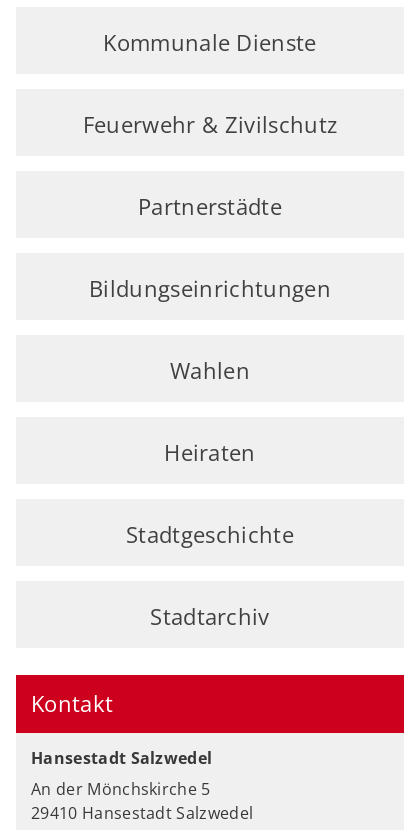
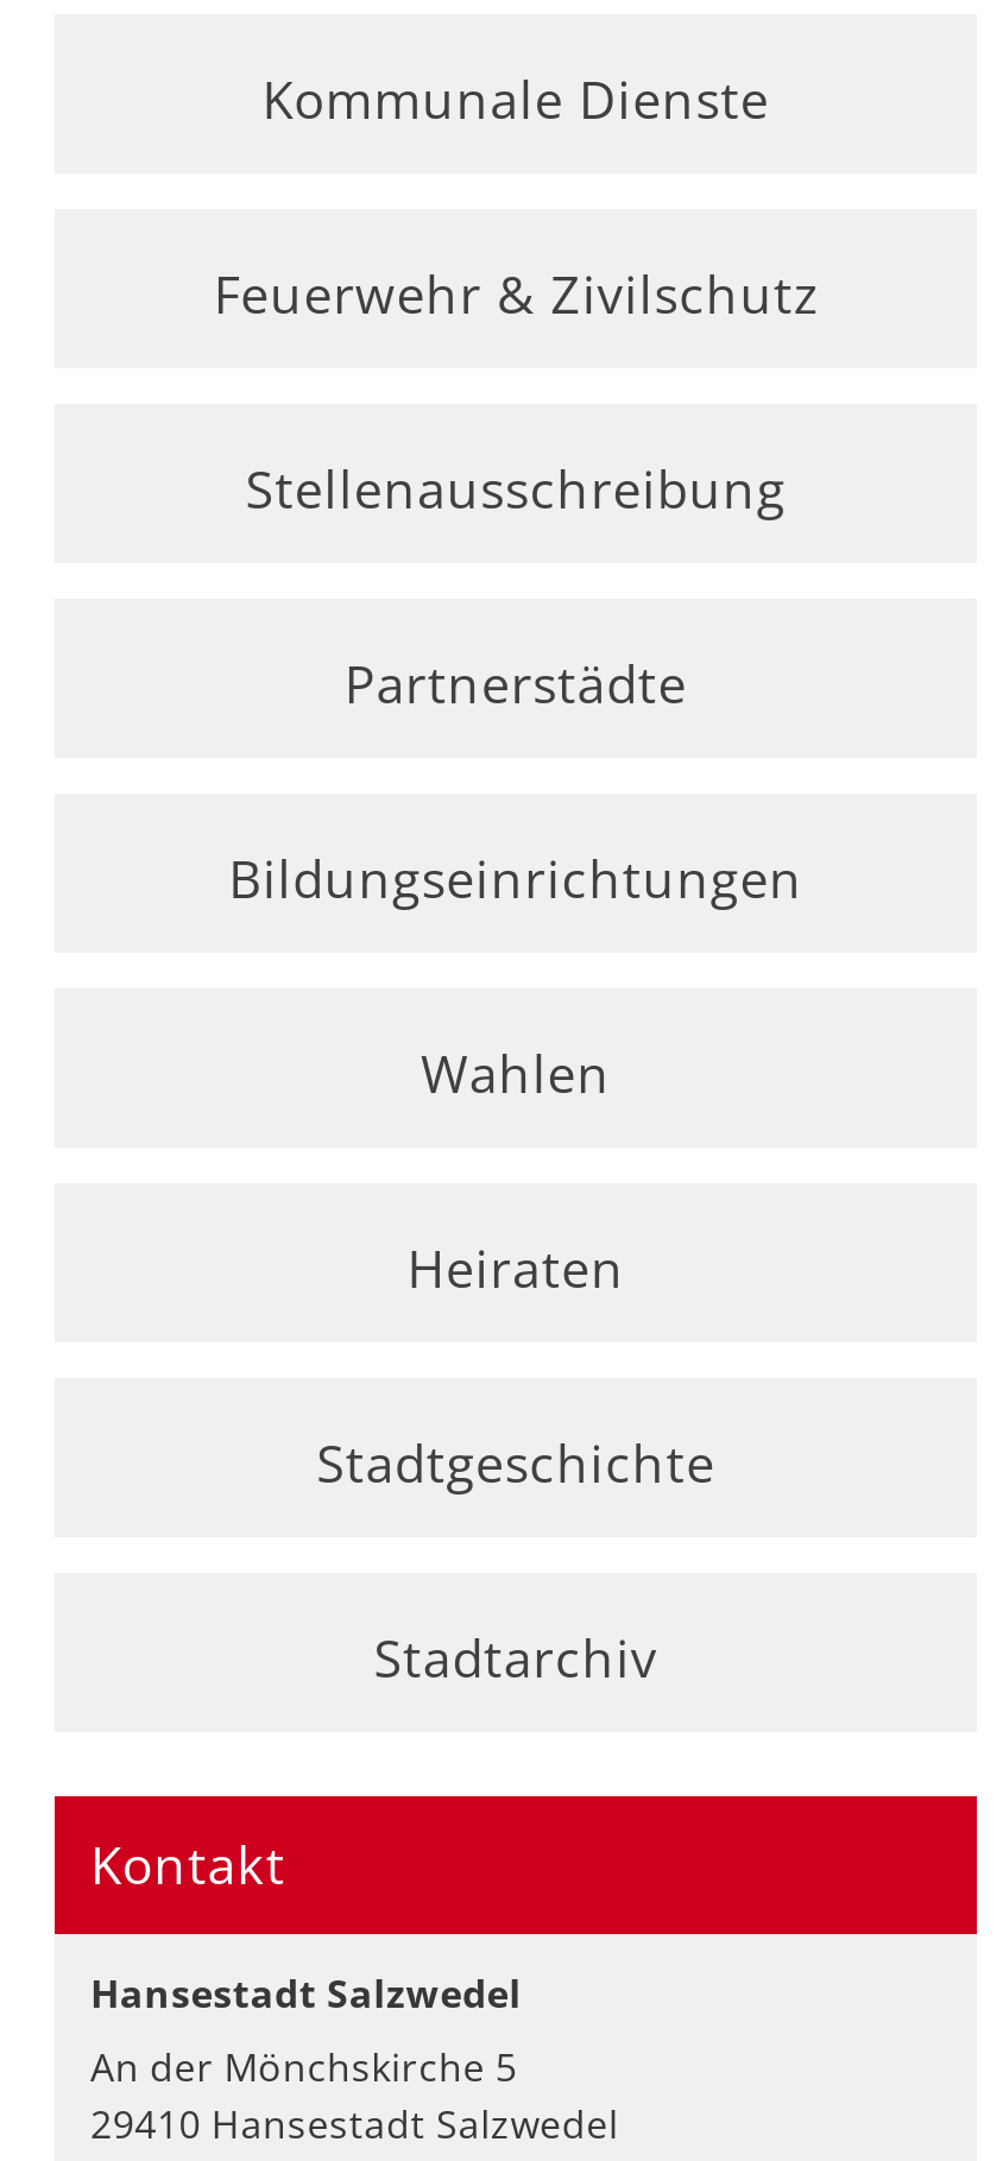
none -> [246,454,786,523] Stellenausschreibung

